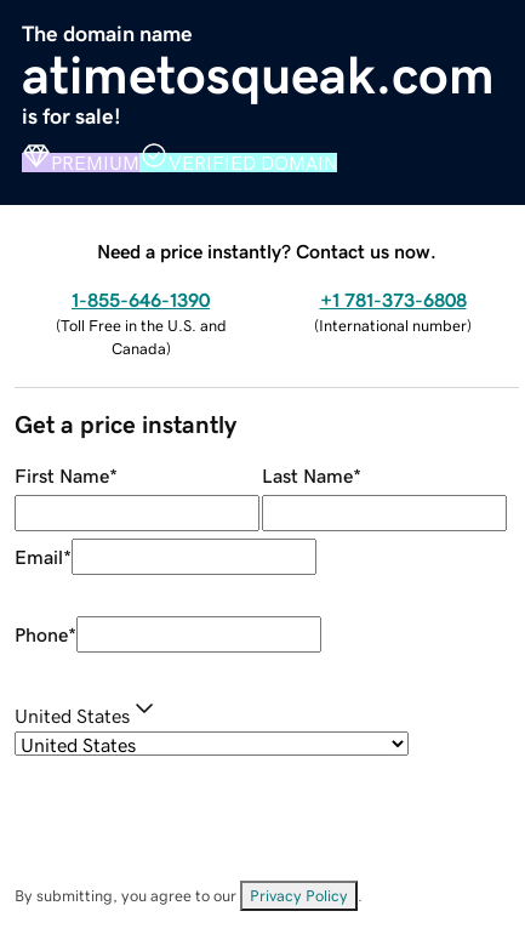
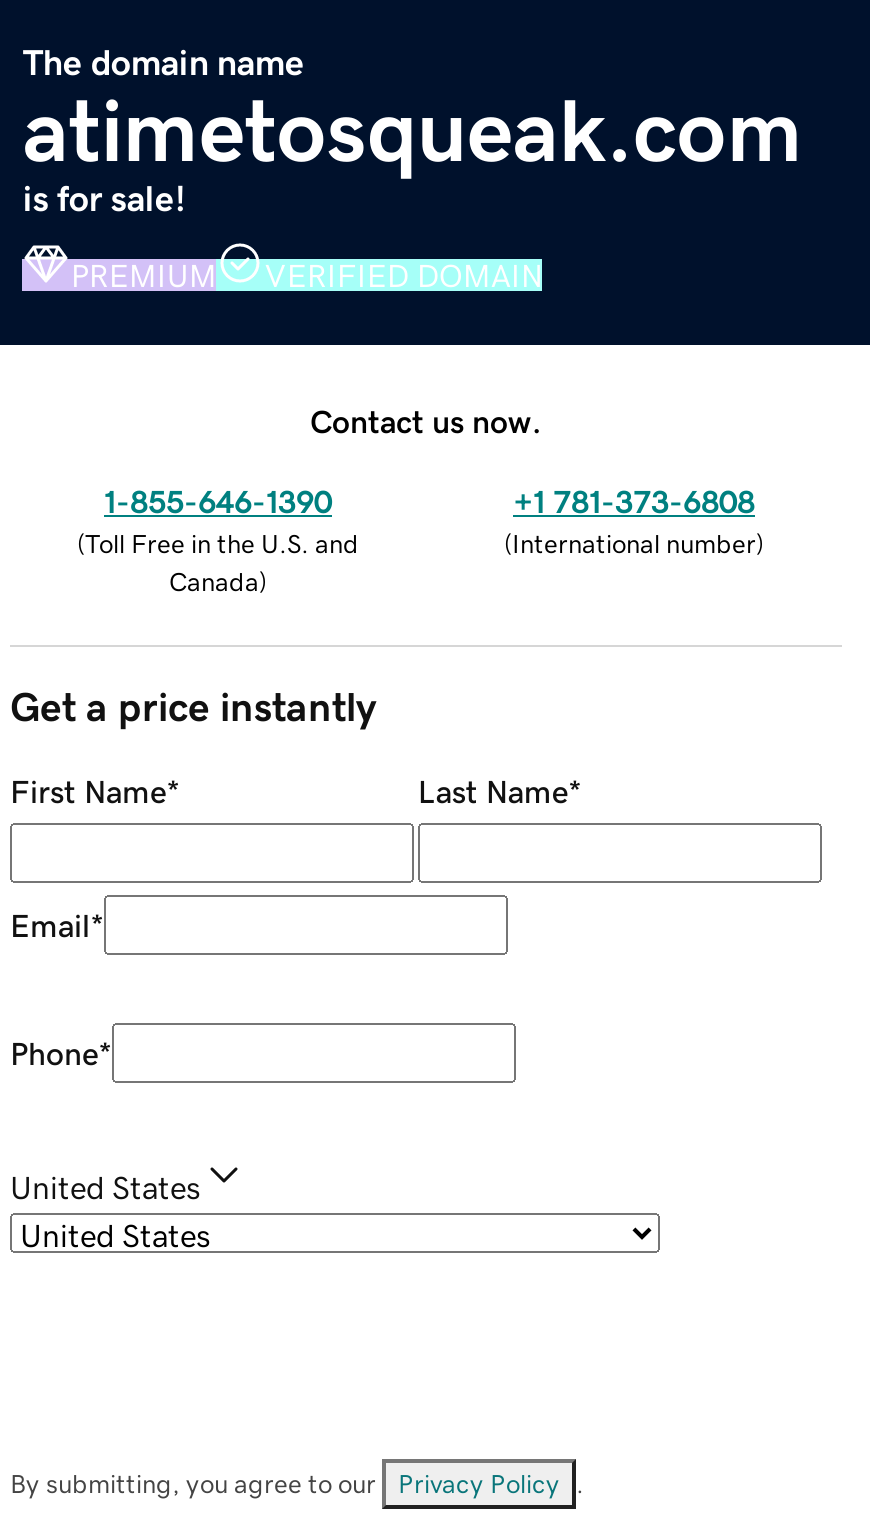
[97,241,436,260] Need a price instantly? Contact us now. -> [310,404,542,436] Contact us now.

